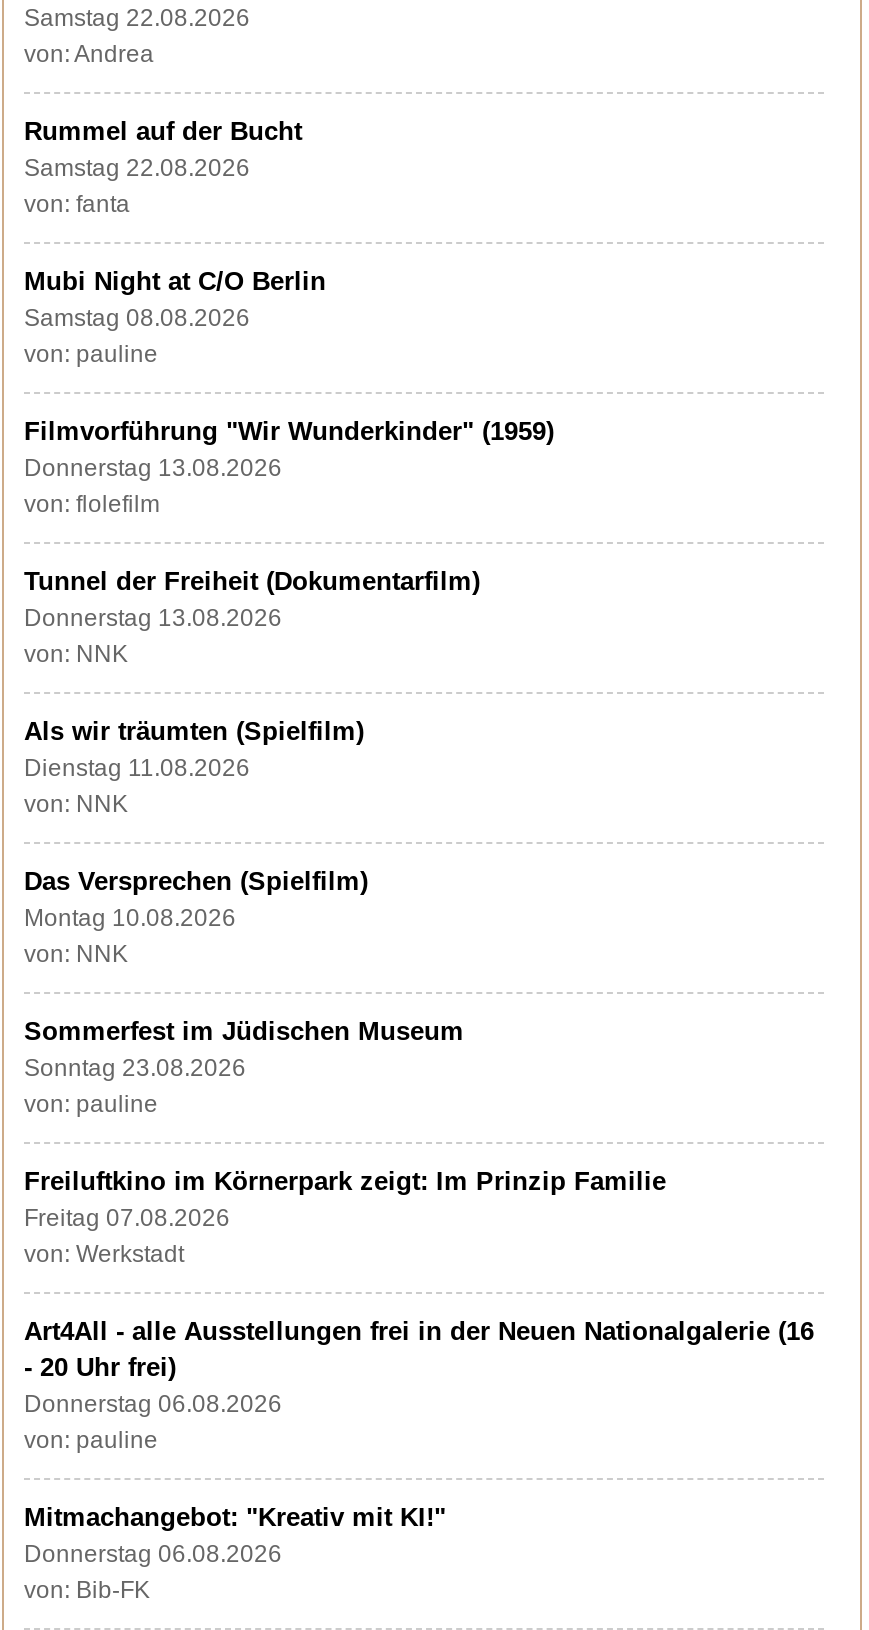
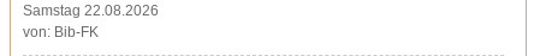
[24,40,814,1568] von: Andrea | Rummel auf der Bucht | Samstag 22.08.2026 | von: fanta | Mubi Night at C/O Berlin | Samstag 08.08.2026 | von: pauline | Filmvorführung "Wir Wunderkinder" (1959) | Donnerstag 13.08.2026 | von: flolefilm | Tunnel der Freiheit (Dokumentarfilm) | Donnerstag 13.08.2026 | von: NNK | Als wir träumten (Spielfilm) | Dienstag 11.08.2026 | von: NNK | Das Versprechen (Spielfilm) | Montag 10.08.2026 | von: NNK | Sommerfest im Jüdischen Museum | Sonntag 23.08.2026 | von: pauline | Freiluftkino im Körnerpark zeigt: Im Prinzip Familie | Freitag 07.08.2026 | von: Werkstadt | Art4All - alle Ausstellungen frei in der Neuen Nationalgalerie (16 | - 20 Uhr frei) | Donnerstag 06.08.2026 | von: pauline | Mitmachangebot: "Kreativ mit KI!" | Donnerstag 06.08.2026 -> none

